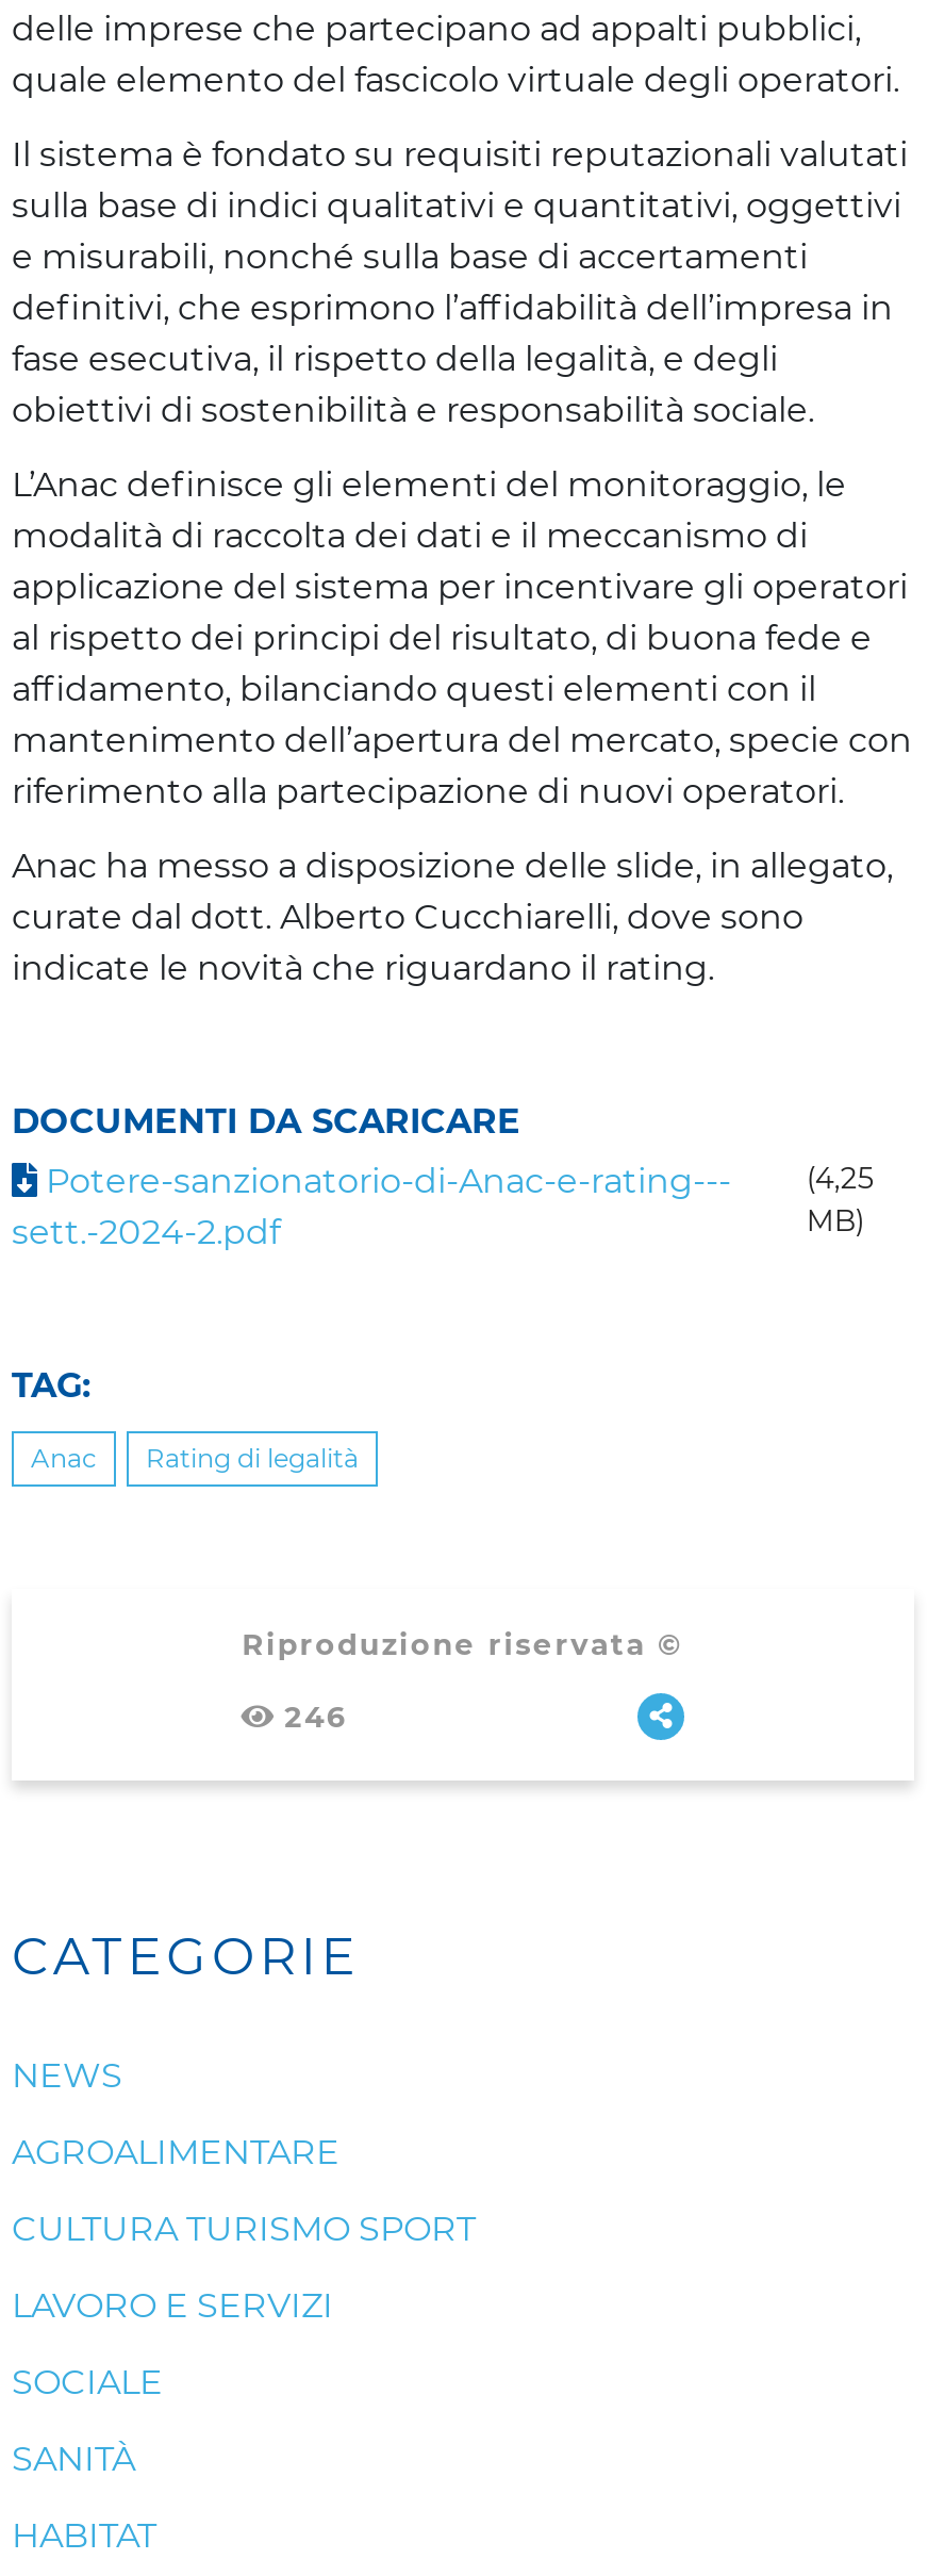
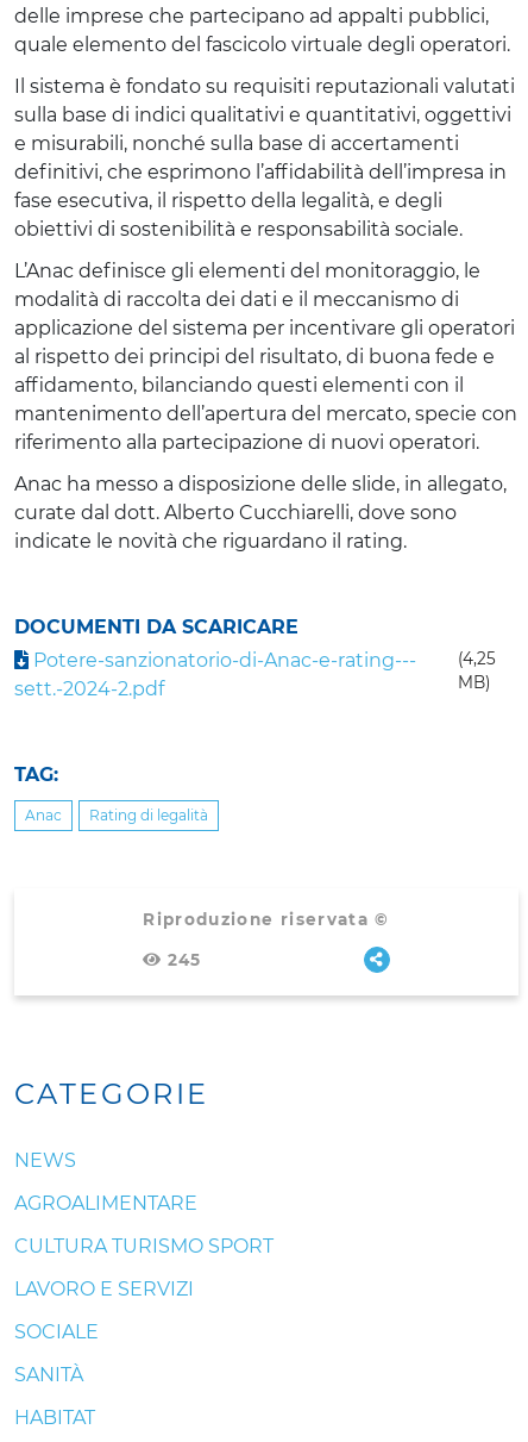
[284,1699,348,1733] 246 -> [167,950,202,969] 245

